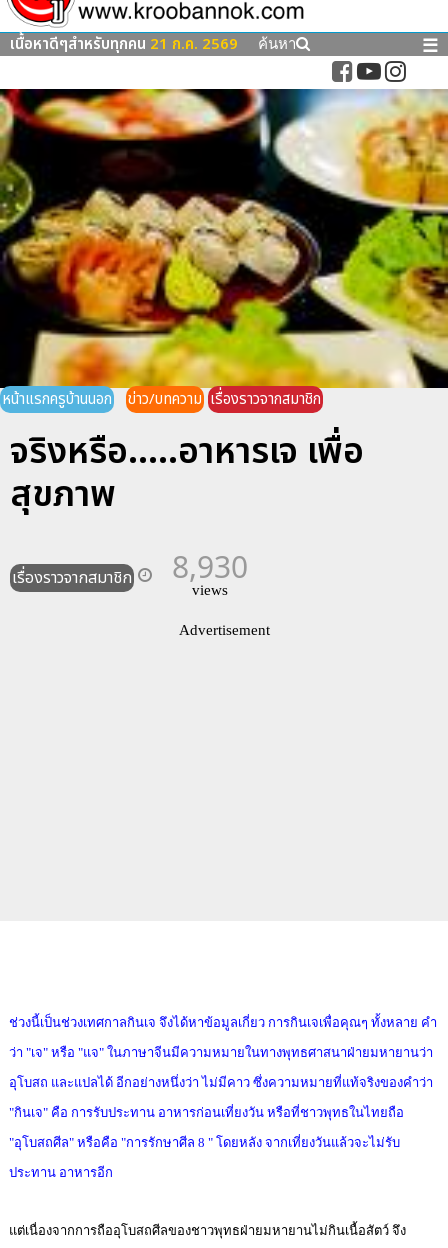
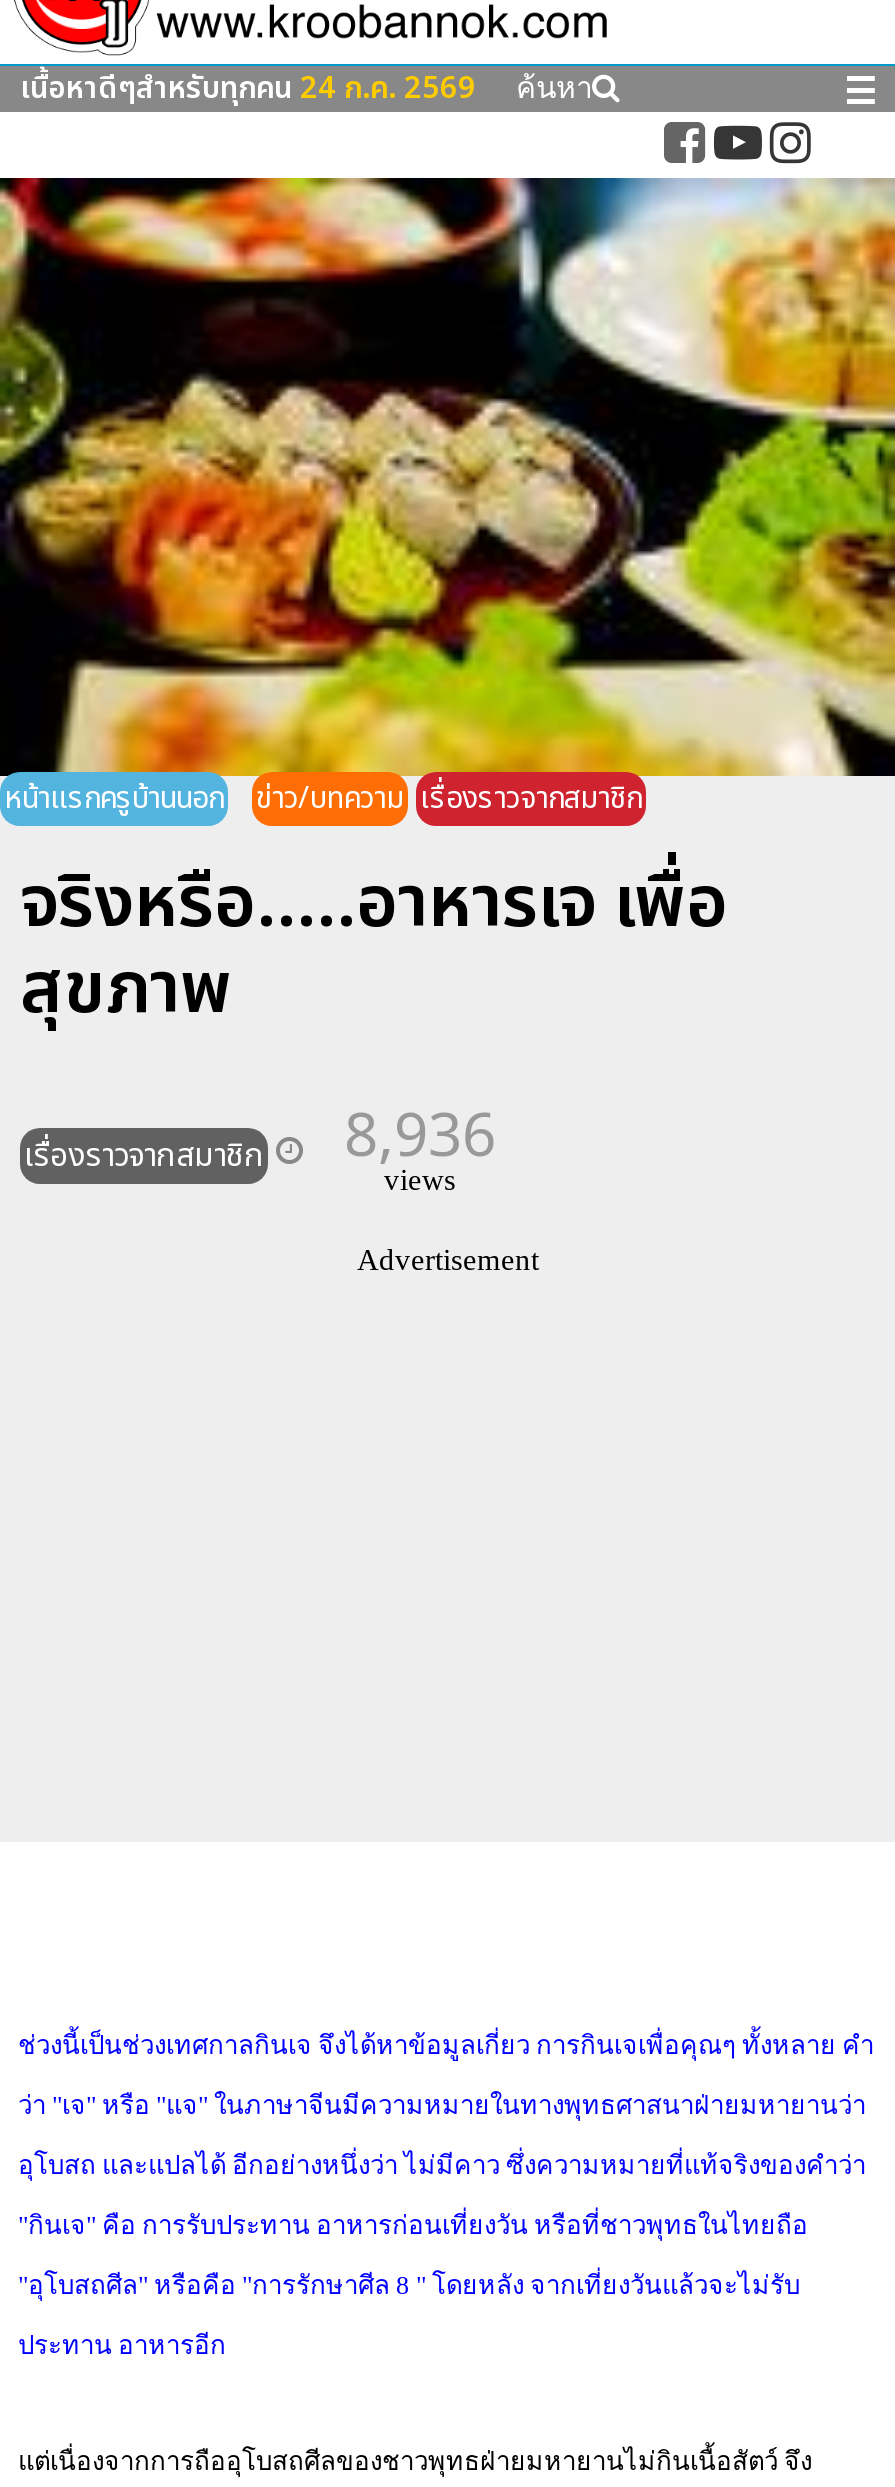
[10,33,238,56] เนื้อหาดีๆสำหรับทุกคน 21 ก.ค. 2569 -> [20,67,476,113] เนื้อหาดีๆสำหรับทุกคน 24 ก.ค. 2569
[12,546,248,590] เรื่องราวจากสมาชิก 8,930 -> [24,1092,496,1180] เรื่องราวจากสมาชิก 8,936

